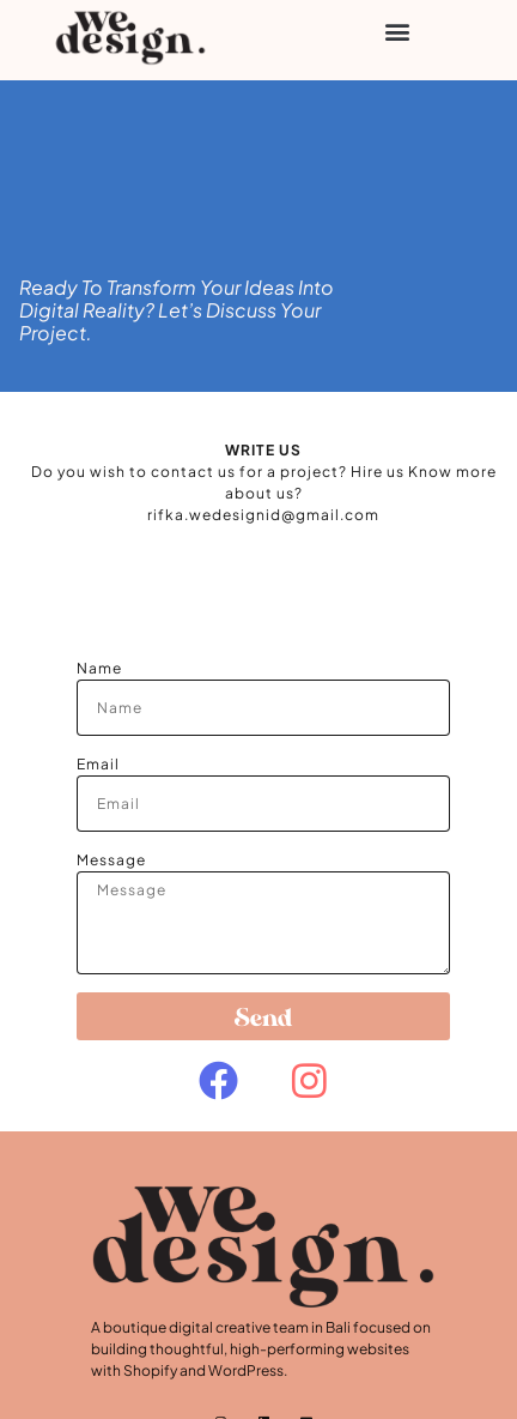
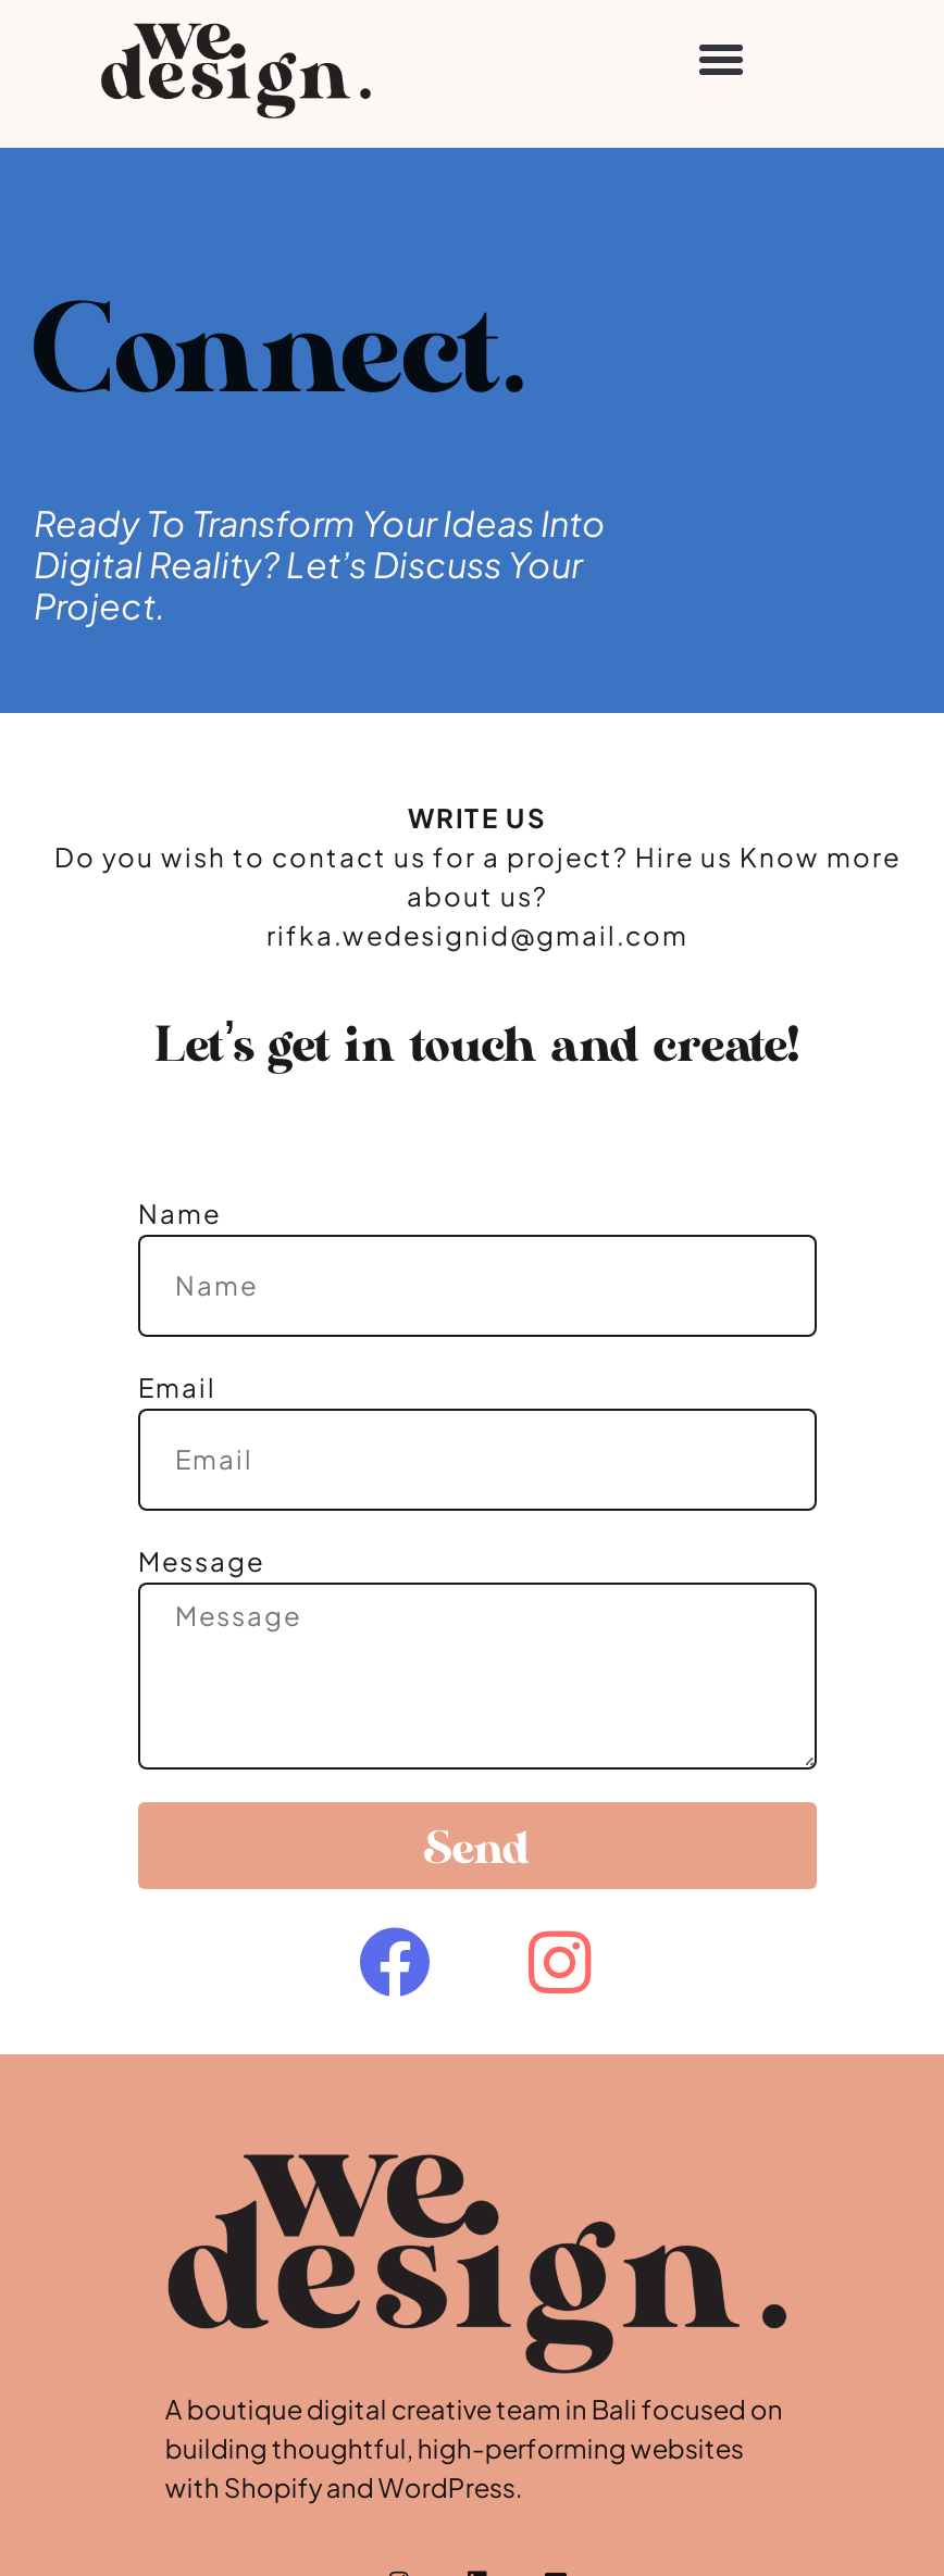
none -> [34,272,532,422] Connect.
none -> [156,1014,799,1072] Let’s get in touch and create!

